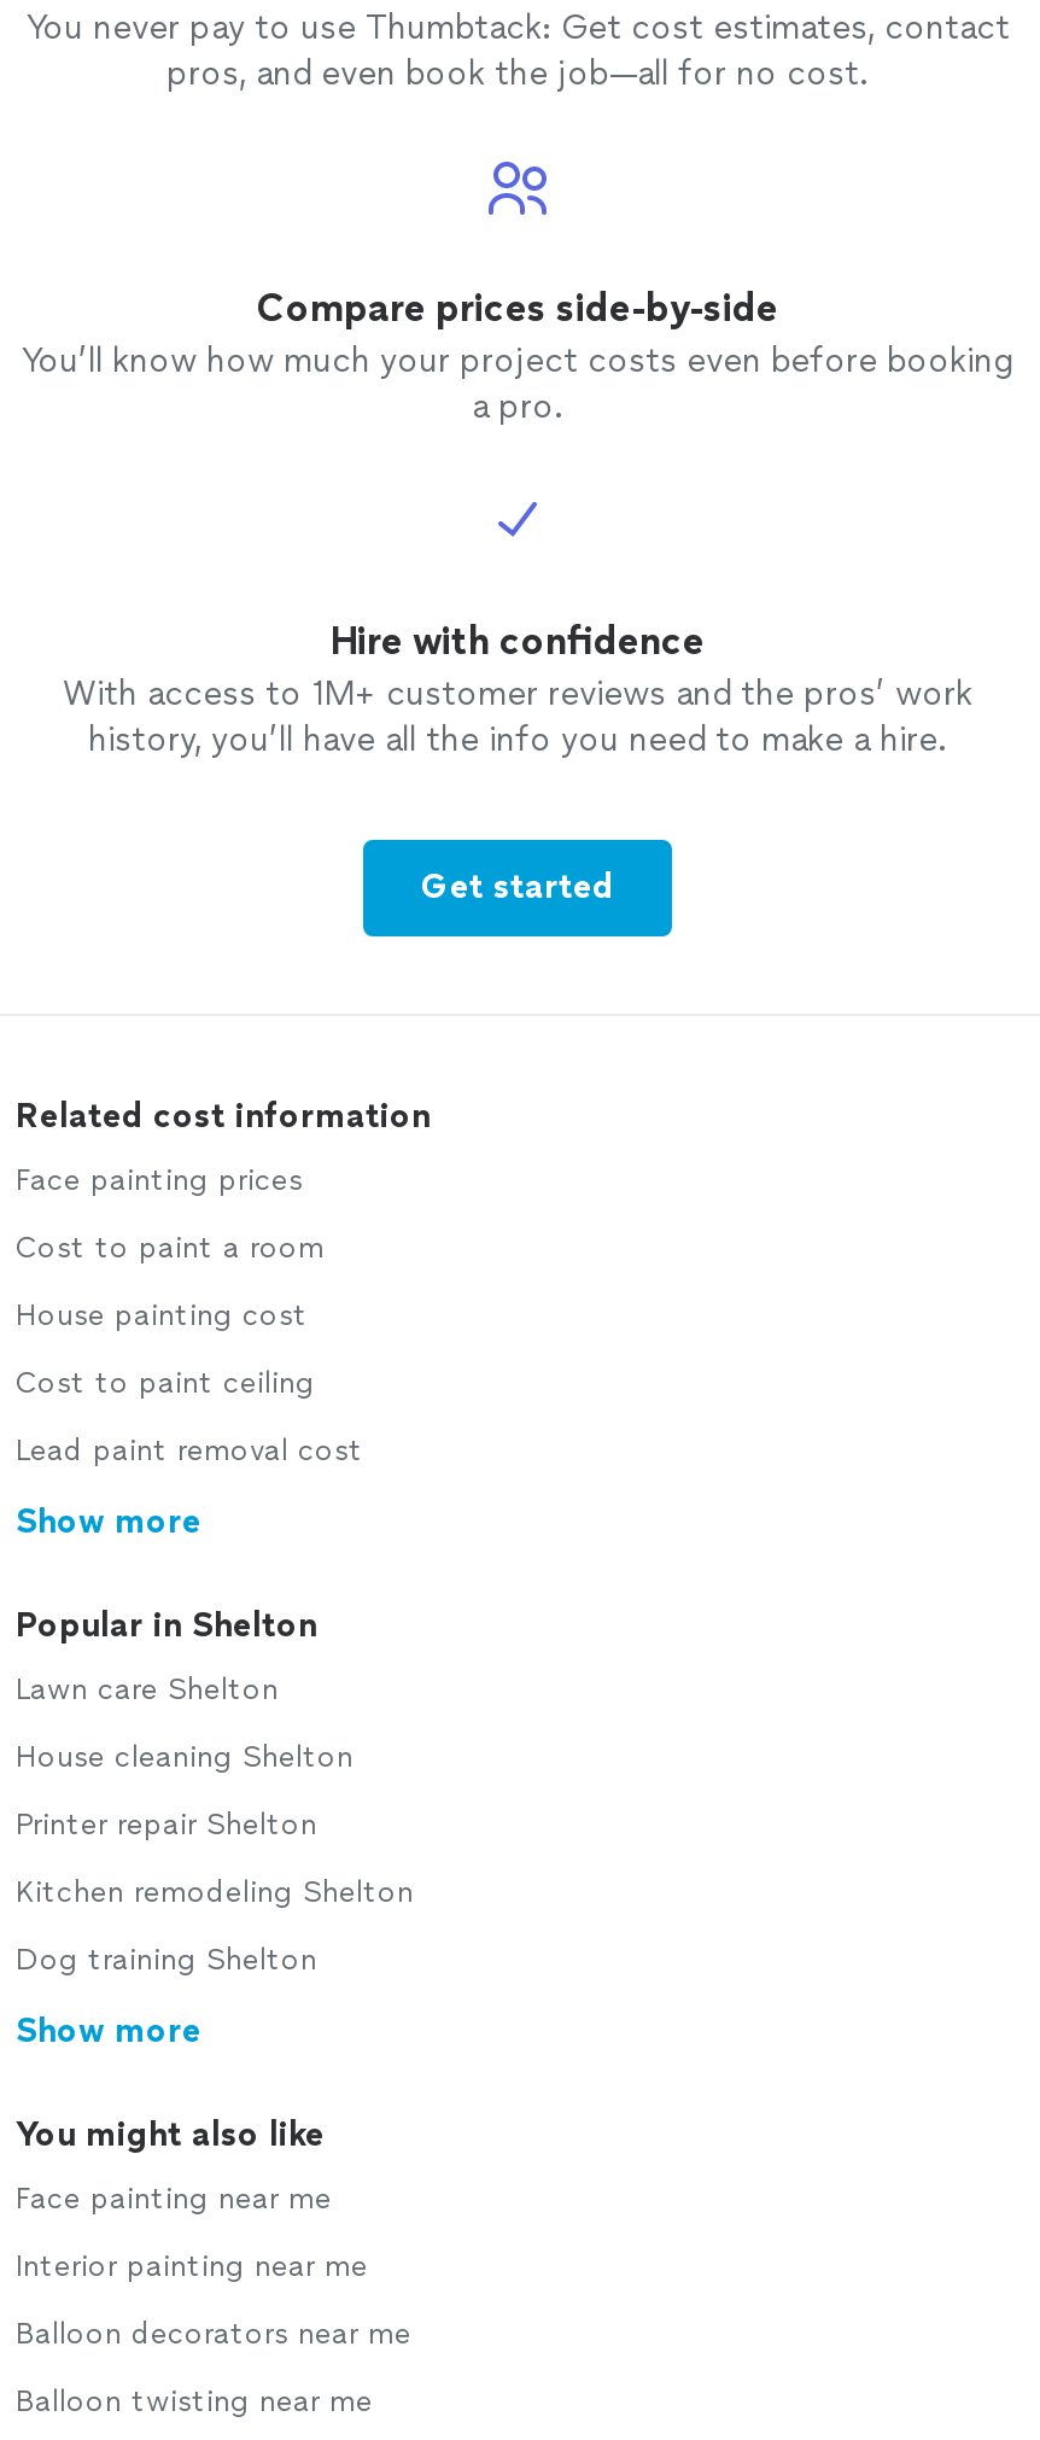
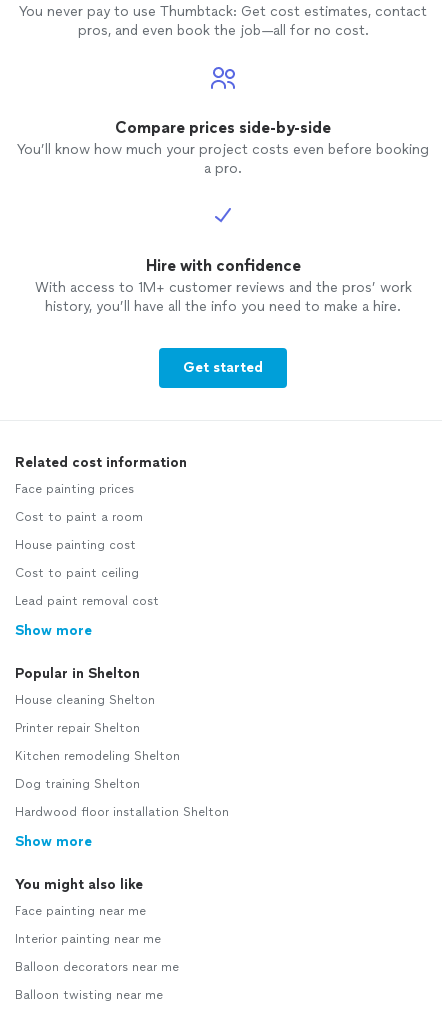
[16,1673,279,1706] Lawn care Shelton -> none
moved [16,1740,414,1977] -> [15,693,180,791]: House cleaning Shelton | Printer repair Shelton | Kitchen remodeling Shelton | Dog training Shelton
none -> [15,805,229,819] Hardwood floor installation Shelton

